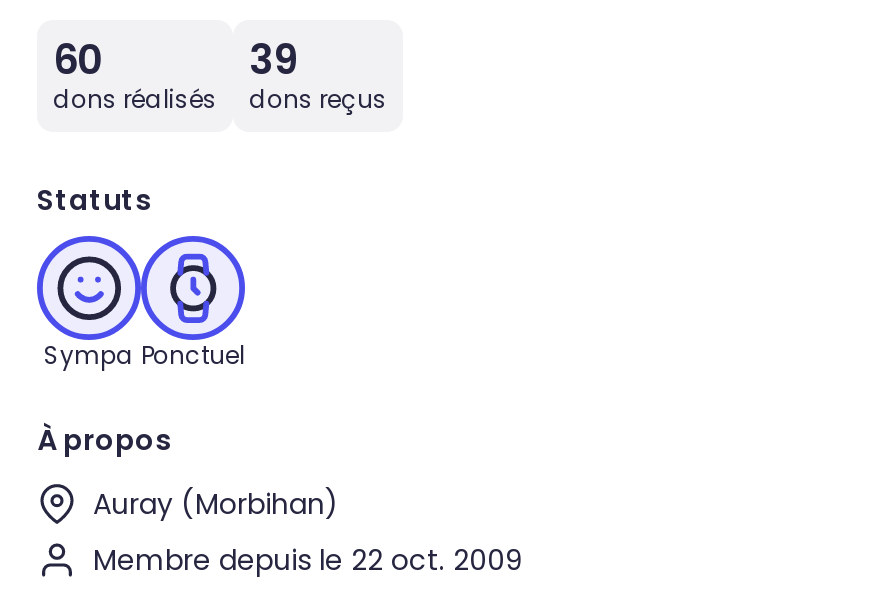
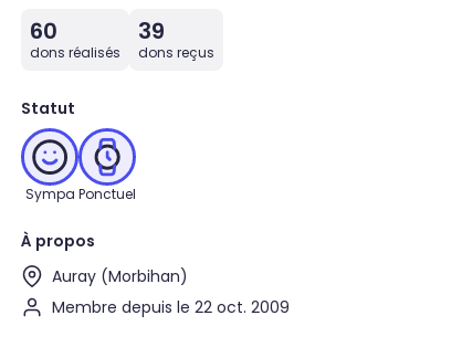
[37,180,151,220] Statuts -> [21,97,75,119] Statut

